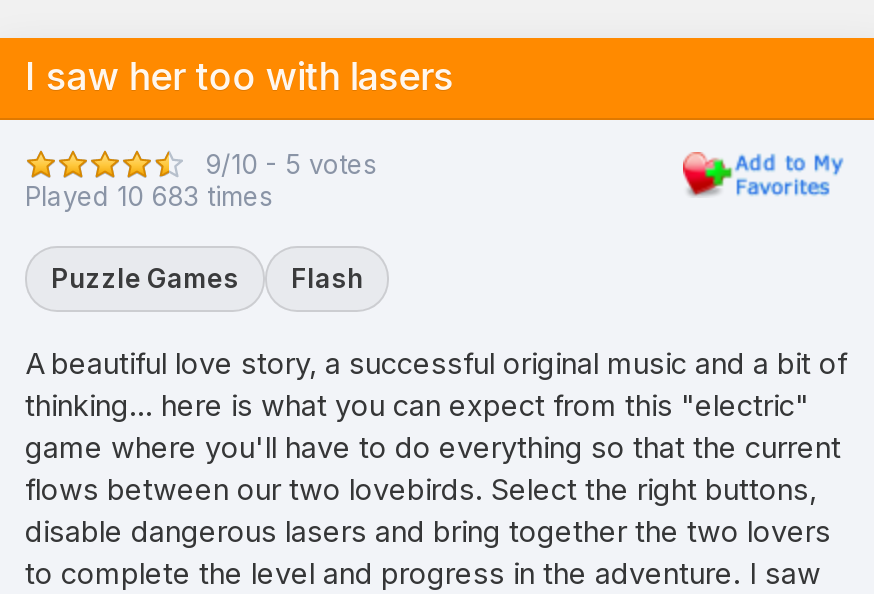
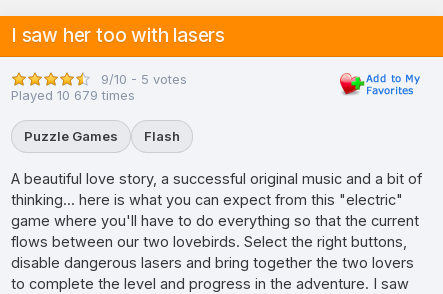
[25,180,273,212] Played 10 683 times -> [11,87,135,103] Played 10 679 times

